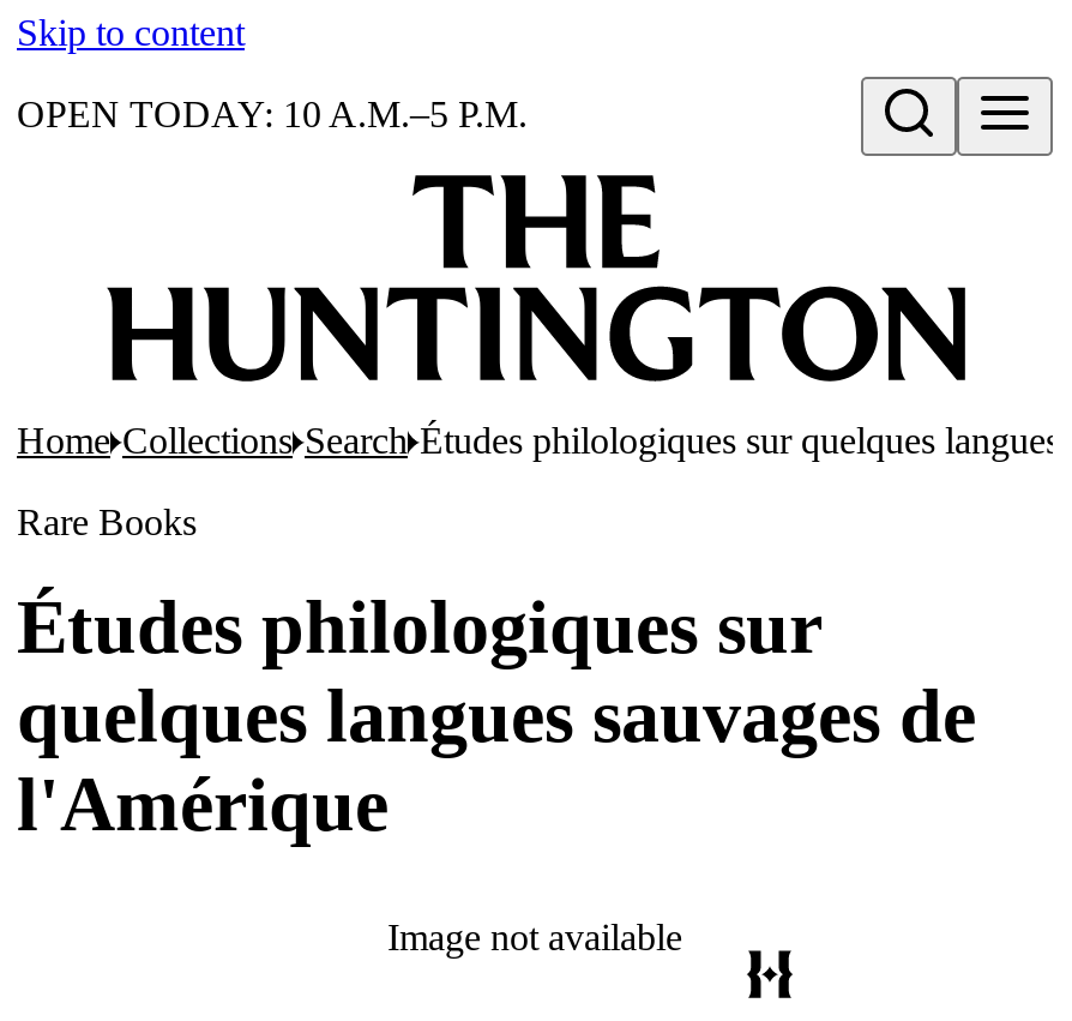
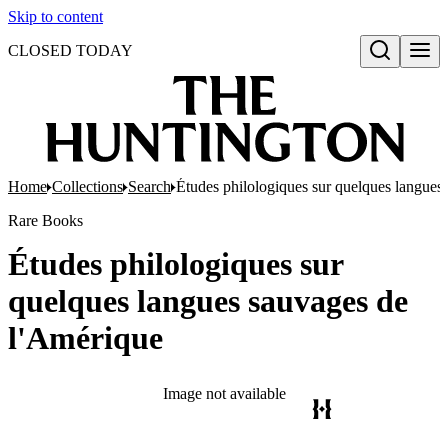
[17,94,528,134] OPEN TODAY: 10 A.M.–5 P.M. -> [8,42,133,59] CLOSED TODAY

